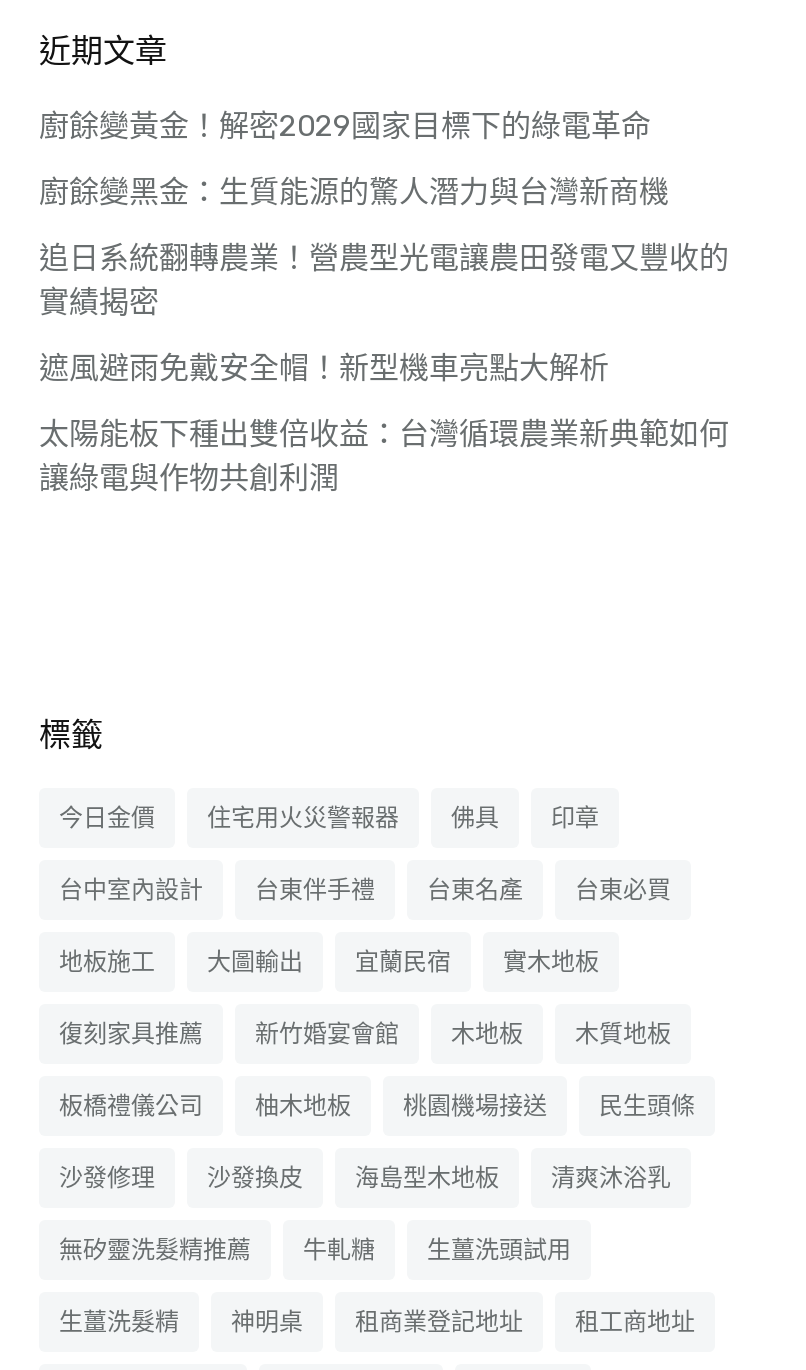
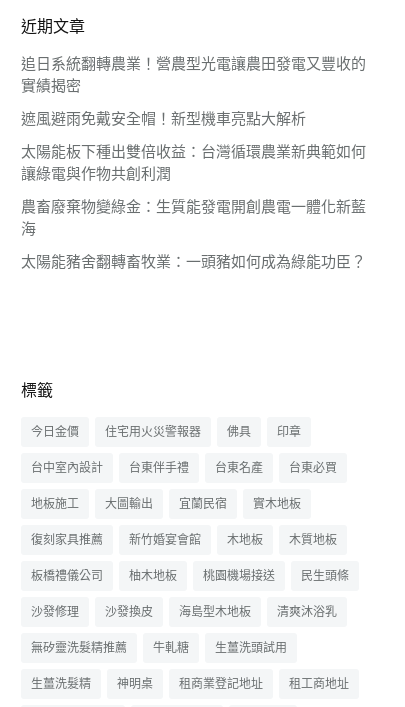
[39,109,669,211] 廚餘變黃金！解密2029國家目標下的綠電革命 | 廚餘變黑金：生質能源的驚人潛力與台灣新商機 -> none
moved [39,241,729,497] -> [21,55,366,183]: 追日系統翻轉農業！營農型光電讓農田發電又豐收的 | 實績揭密 | 遮風避雨免戴安全帽！新型機車亮點大解析 | 太陽能板下種出雙倍收益：台灣循環農業新典範如何 | 讓綠電與作物共創利潤
none -> [21,198,366,271] 農畜廢棄物變綠金：生質能發電開創農電一體化新藍 | 海 | 太陽能豬舍翻轉畜牧業：一頭豬如何成為綠能功臣？

